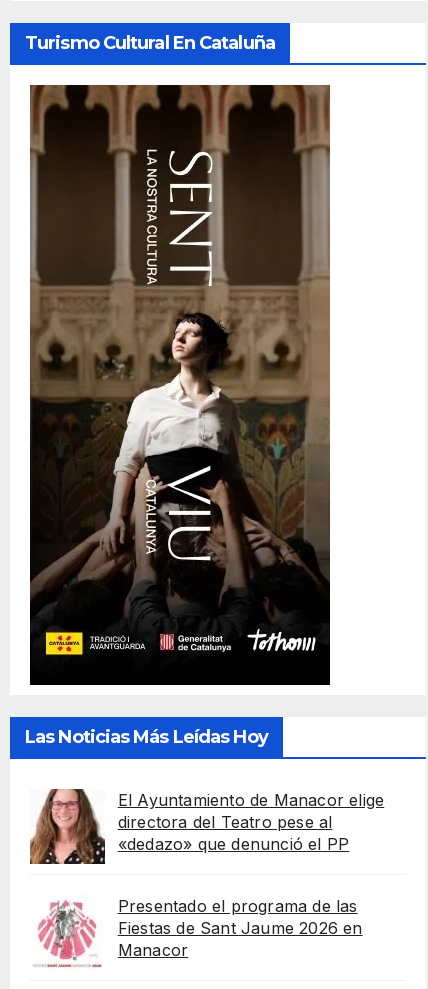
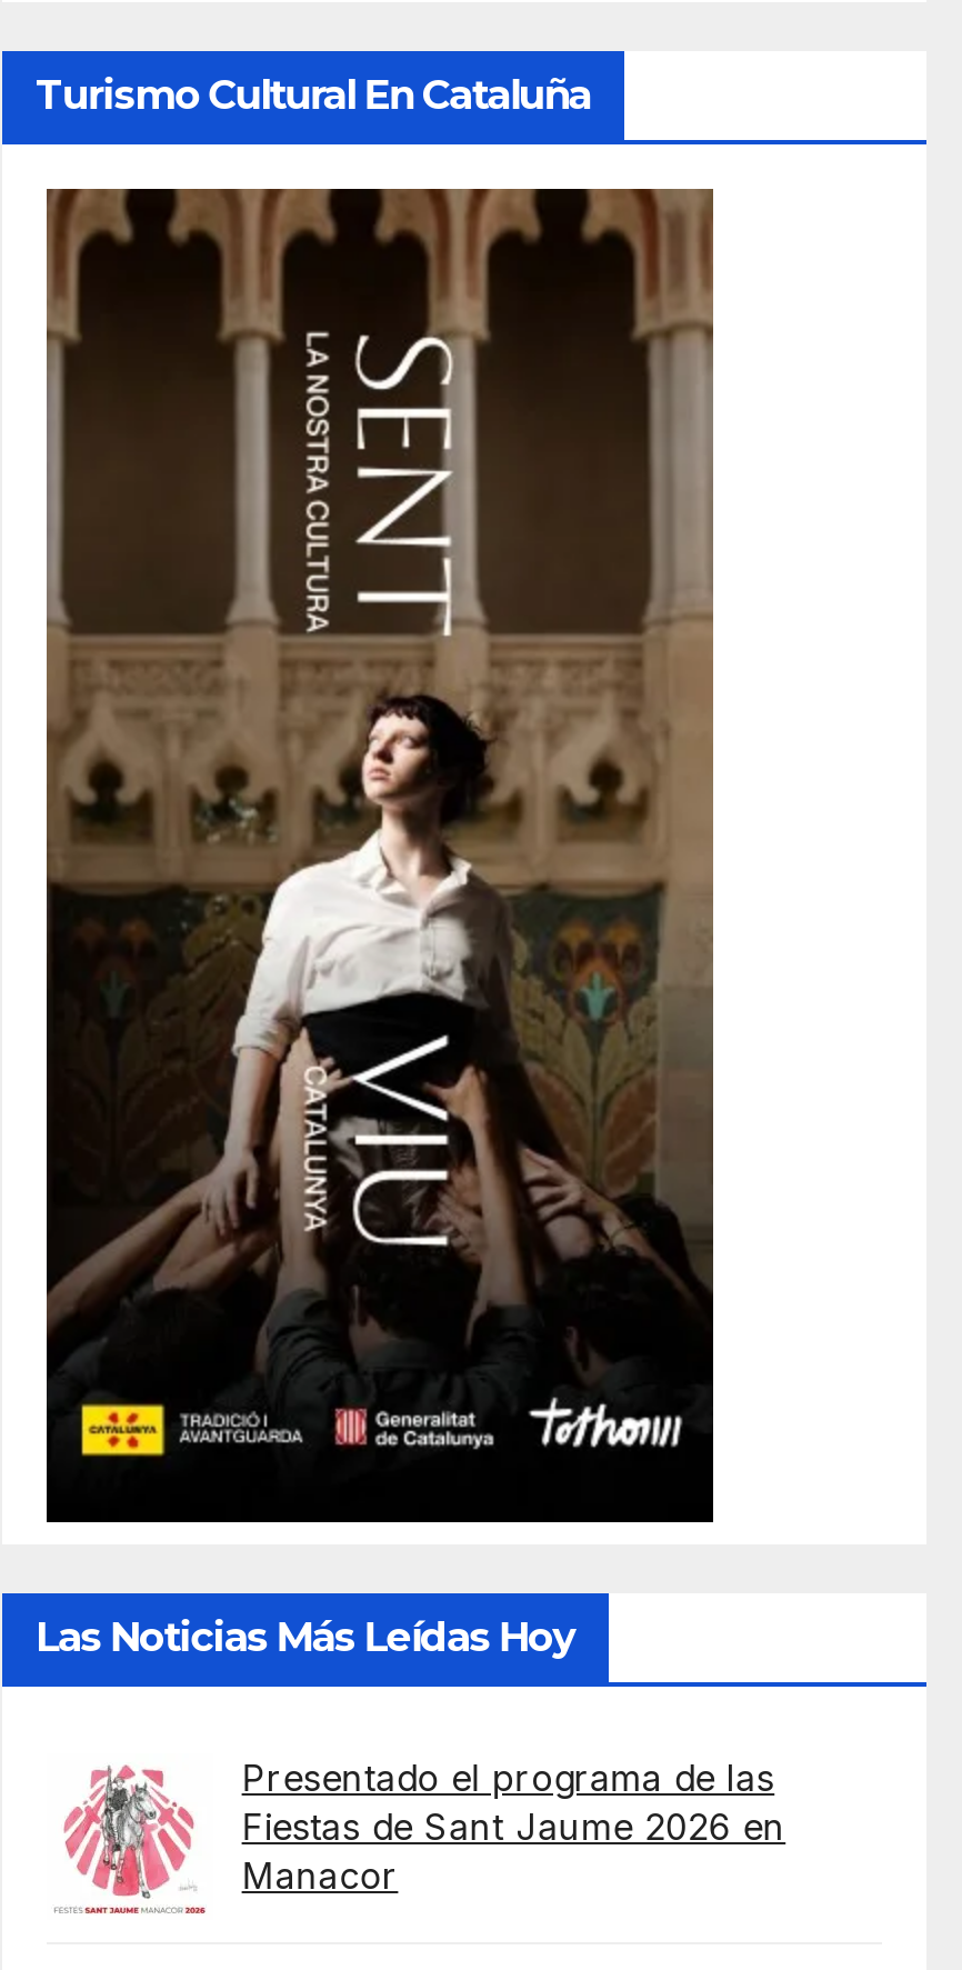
[29,788,384,865] [image] | El Ayuntamiento de Manacor elige | directora del Teatro pese al | «dedazo» que denunció el PP -> none

